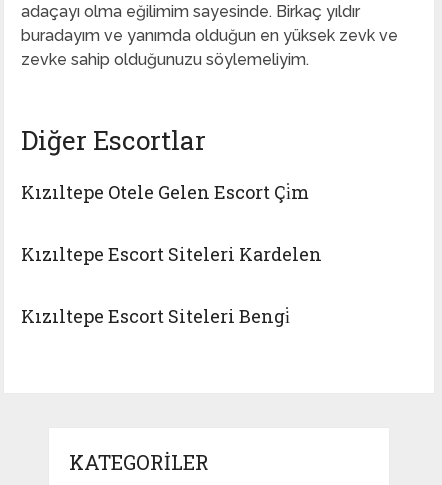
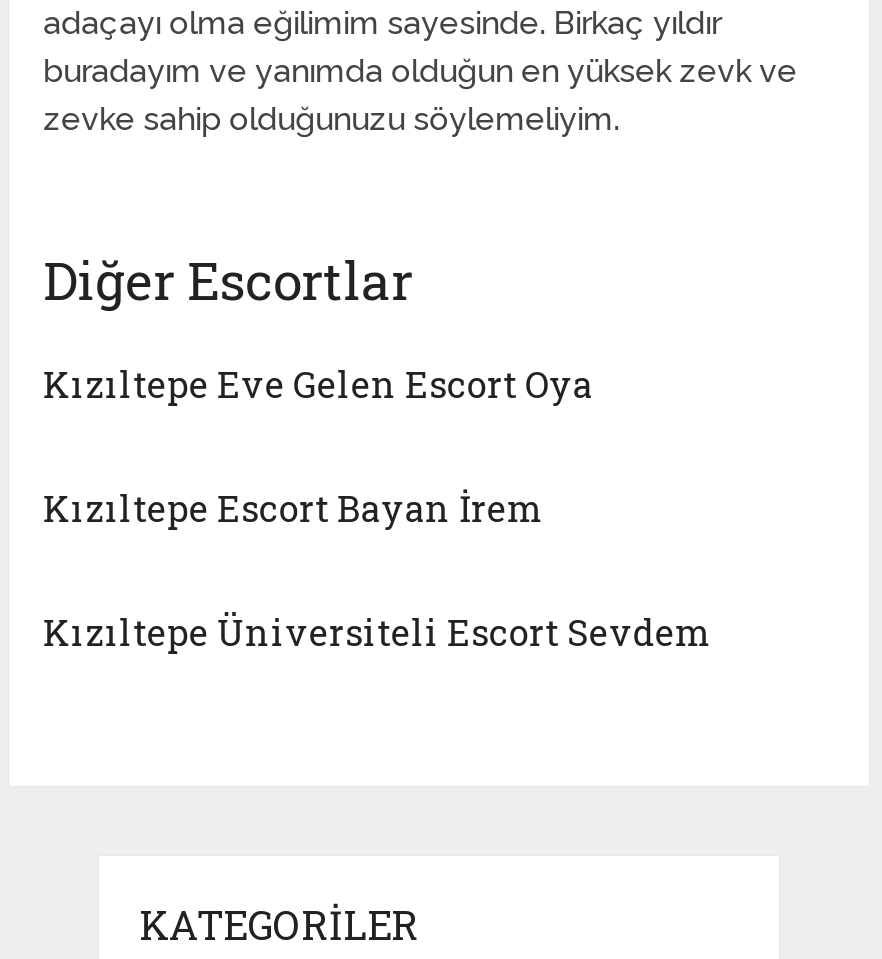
[21,180,309,204] Kızıltepe Otele Gelen Escort Çi̇m -> [43,360,593,408] Kızıltepe Eve Gelen Escort Oya
[21,242,322,266] Kızıltepe Escort Siteleri Kardelen -> [43,484,543,532] Kızıltepe Escort Bayan İrem
[21,304,290,328] Kızıltepe Escort Siteleri Bengi̇ -> [43,608,711,656] Kızıltepe Üniversiteli Escort Sevdem

